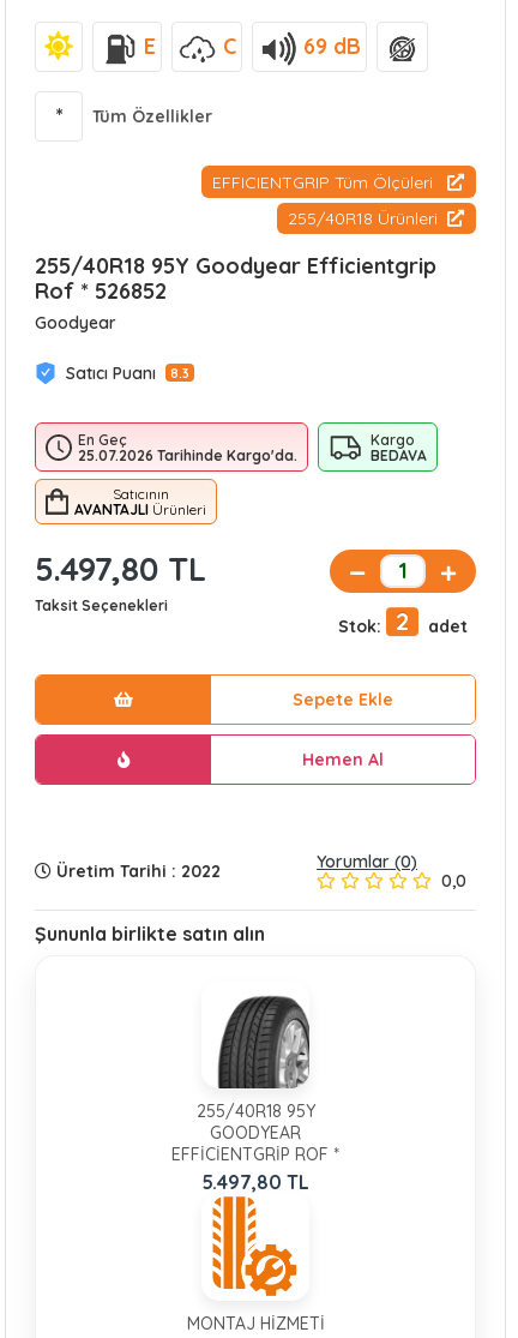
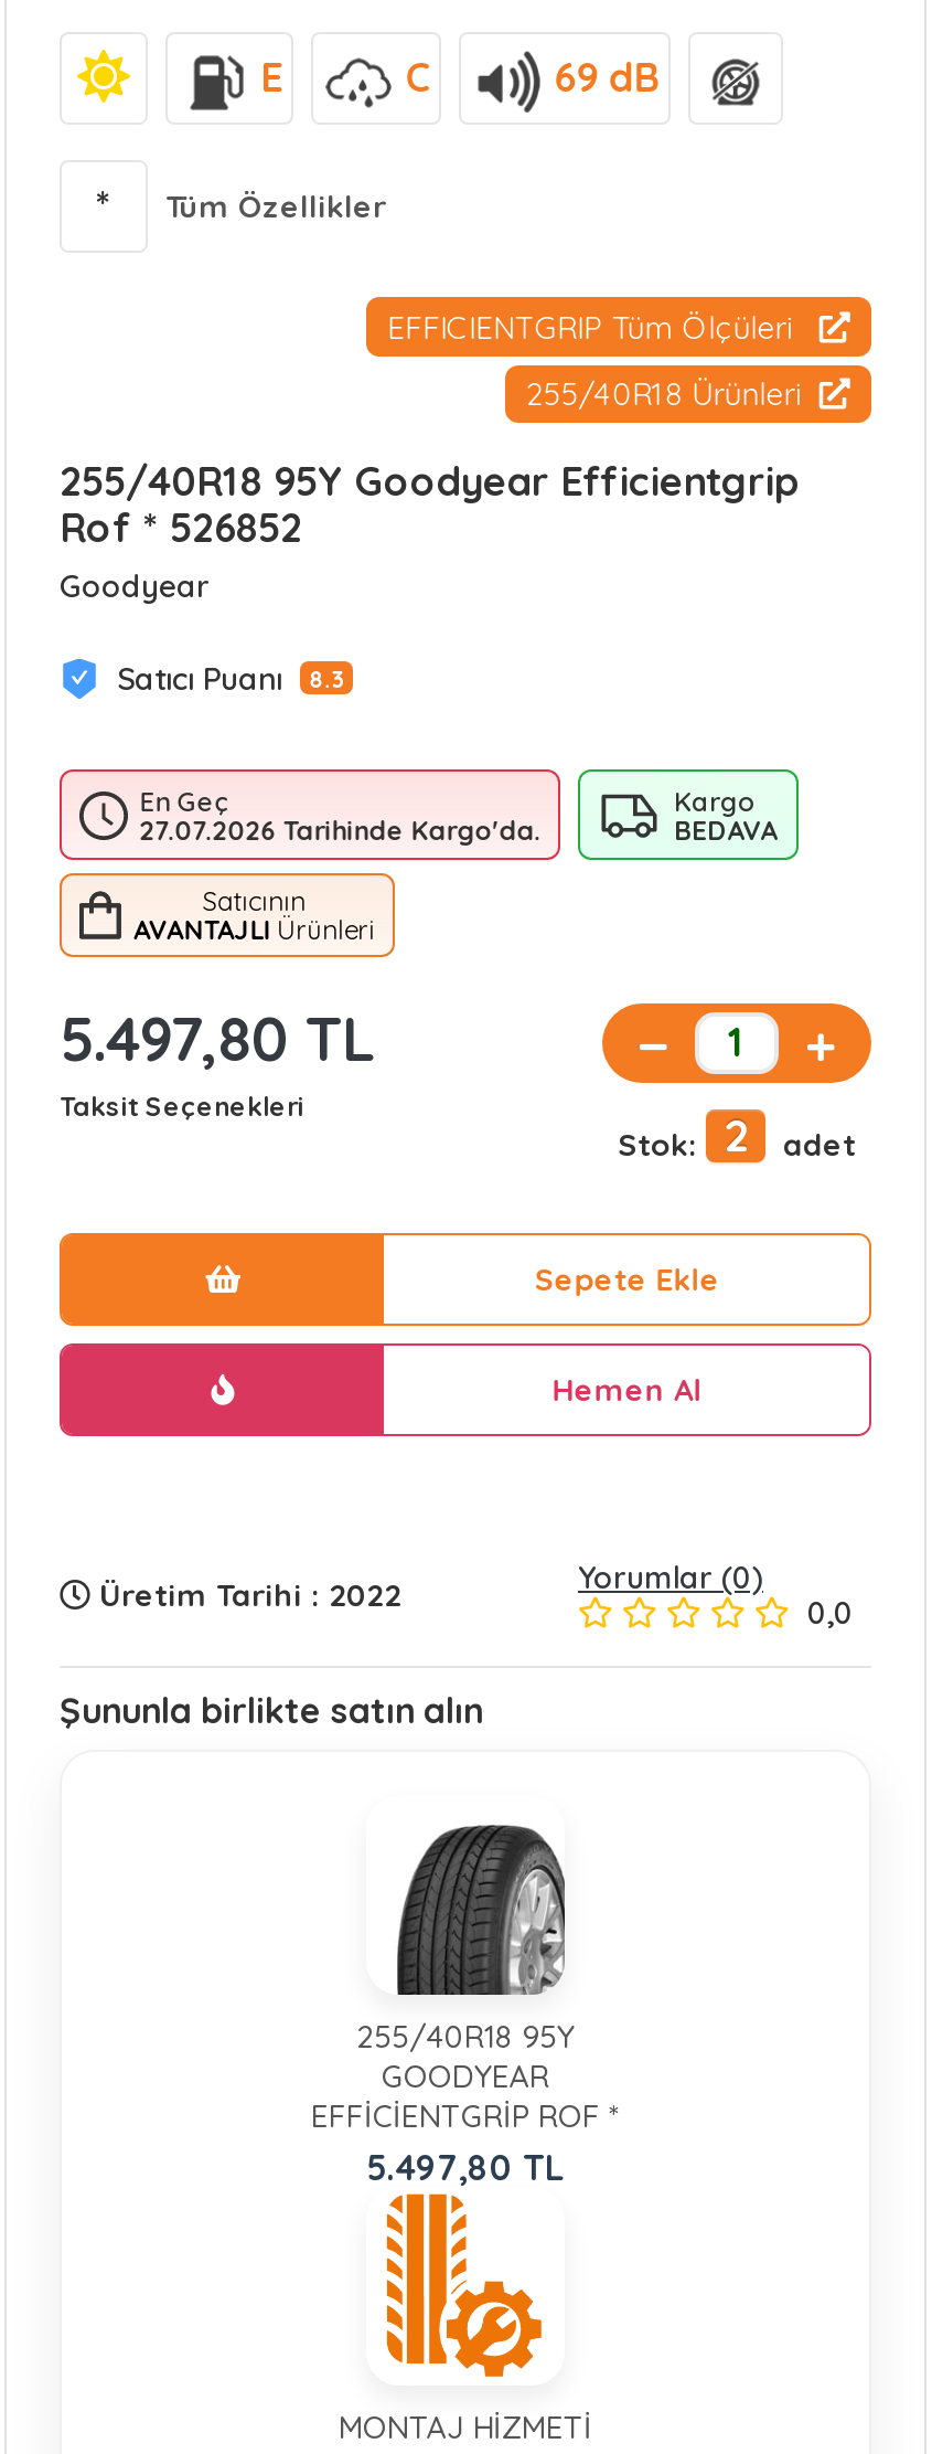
[78,446,298,464] 25.07.2026 Tarihinde Kargo'da. -> [140,813,541,846] 27.07.2026 Tarihinde Kargo'da.

